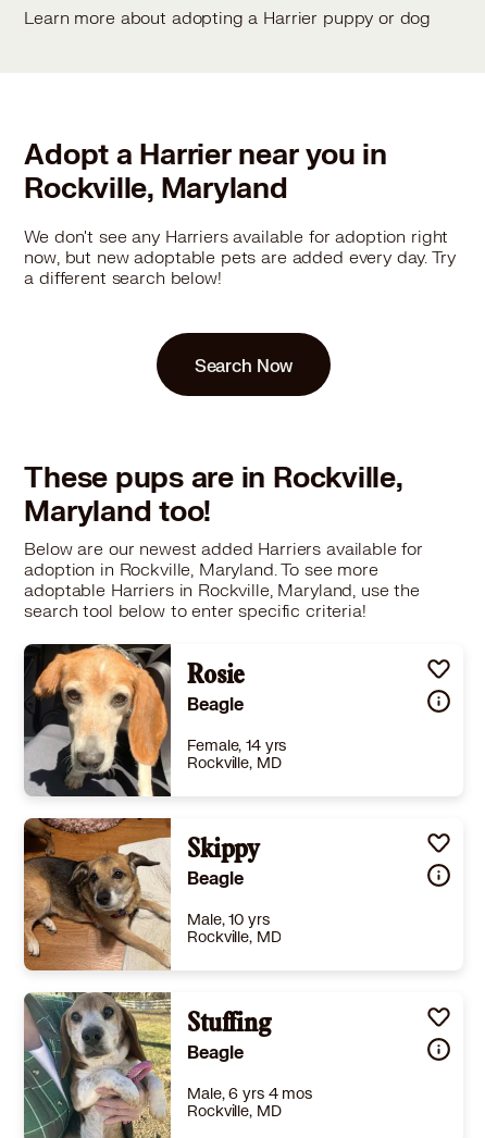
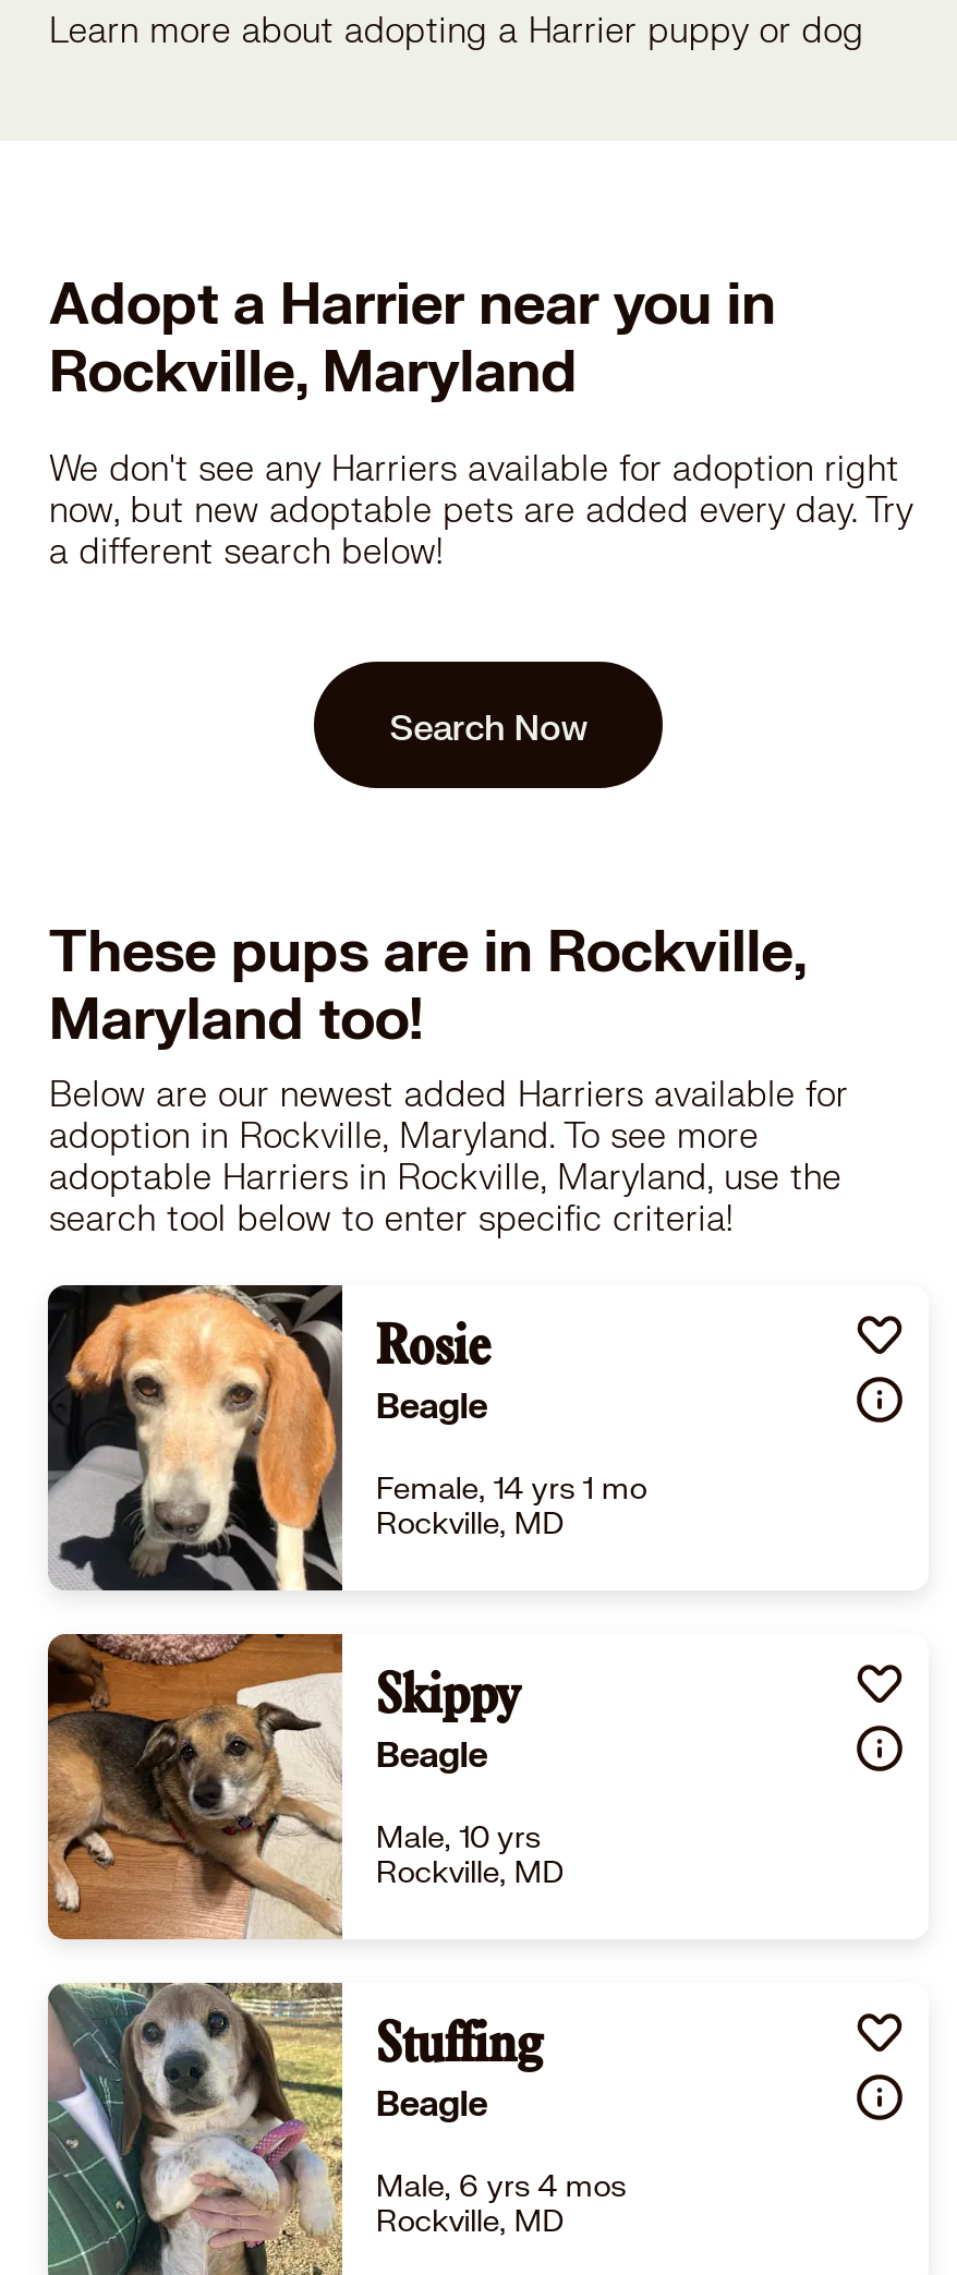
[187,735,286,754] Female, 14 yrs -> [376,1468,646,1505] Female, 14 yrs 1 mo

